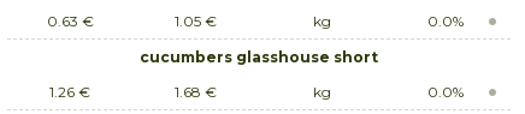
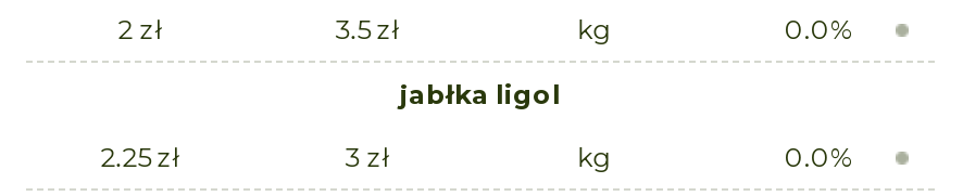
[47,12,217,30] 0.63 € | 1.05 € -> [118,12,398,44] 2 zł | 3.5 zł
[140,48,378,66] cucumbers glasshouse short -> [400,77,561,109] jabłka ligol
[50,83,217,101] 1.26 € | 1.68 € -> [100,140,389,172] 2.25 zł | 3 zł

